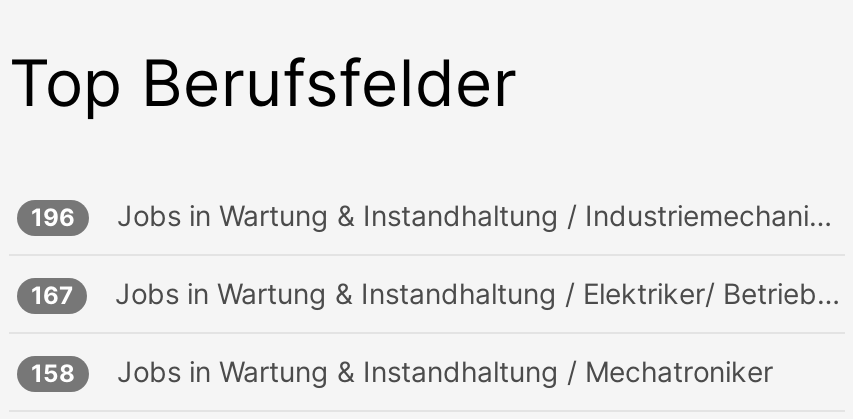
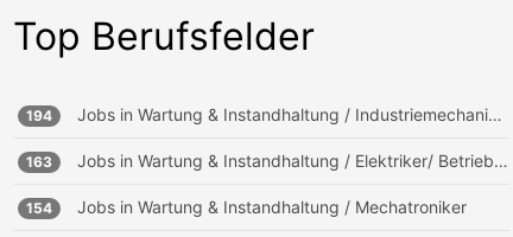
[31,202,75,232] 196 -> [26,107,52,125] 194
[31,280,73,310] 167 -> [26,153,52,171] 163
[31,354,773,388] 158 Jobs in Wartung & Instandhaltung / Mechatroniker -> [26,197,467,217] 154 Jobs in Wartung & Instandhaltung / Mechatroniker

